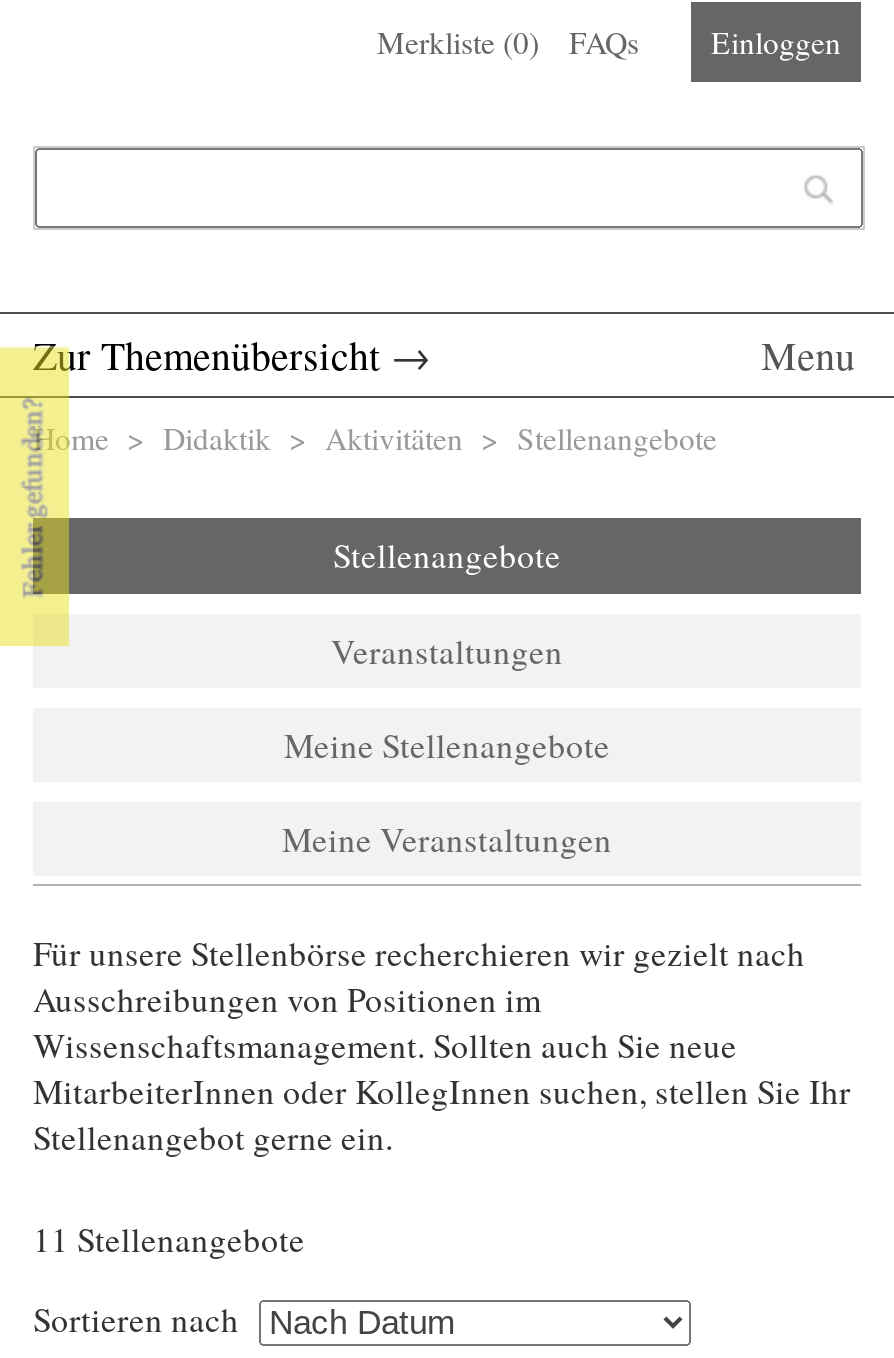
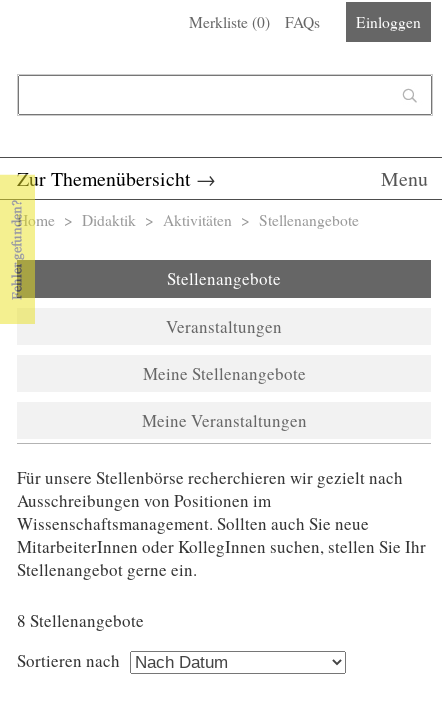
[33,1216,305,1262] 11 Stellenangebote -> [17,609,144,632] 8 Stellenangebote

